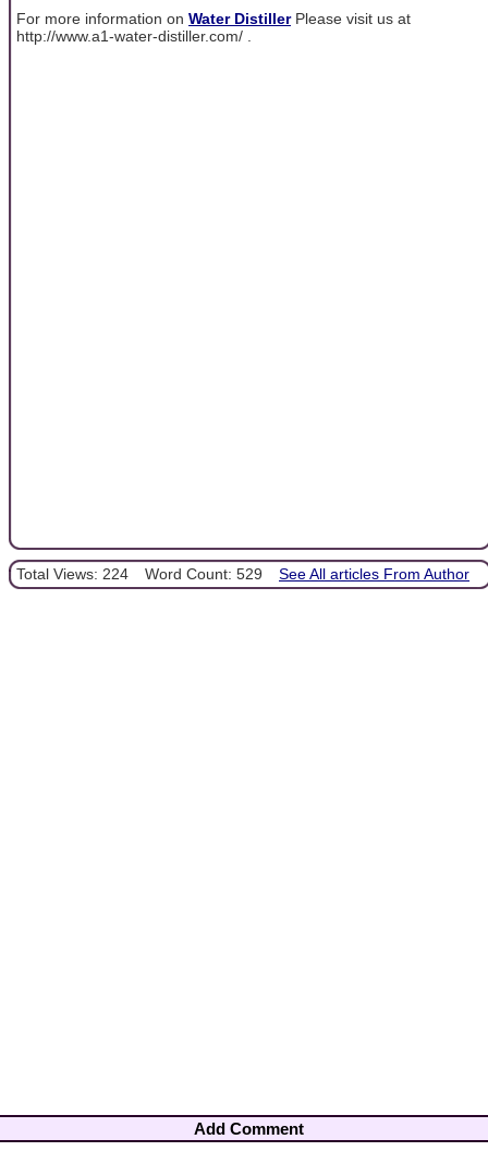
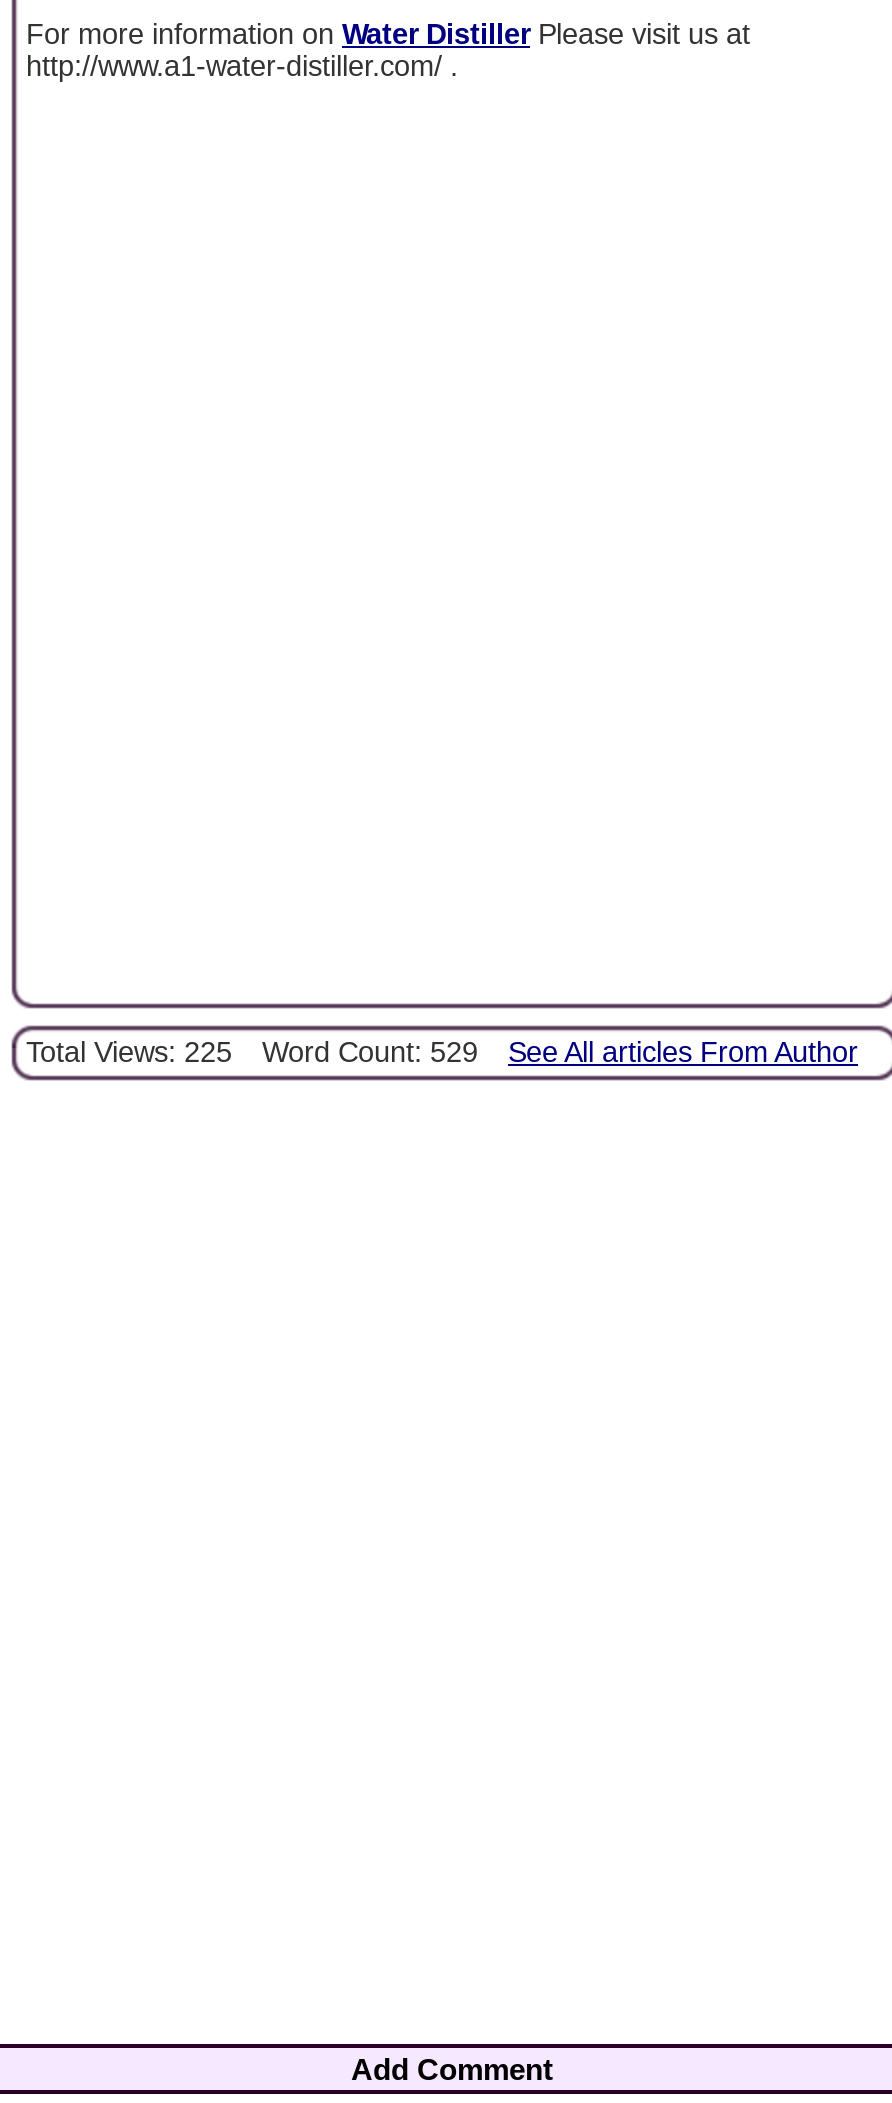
[16,565,469,583] Total Views: 224 Word Count: 529 See All articles From Author -> [26,1037,858,1069] Total Views: 225 Word Count: 529 See All articles From Author

